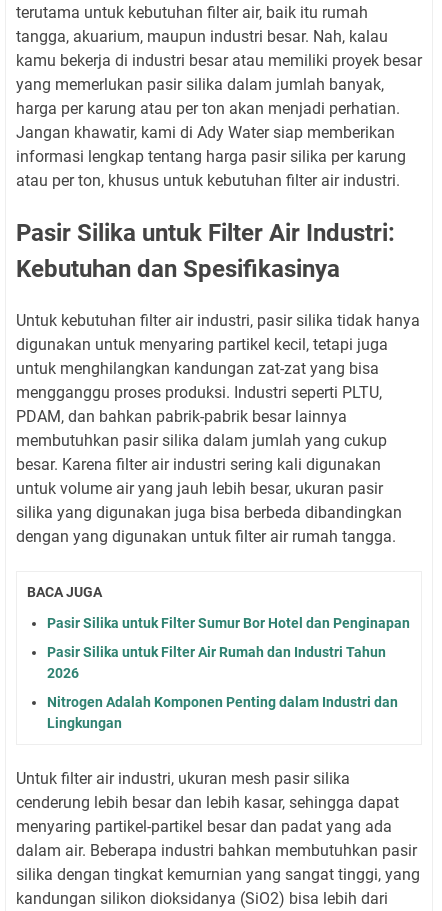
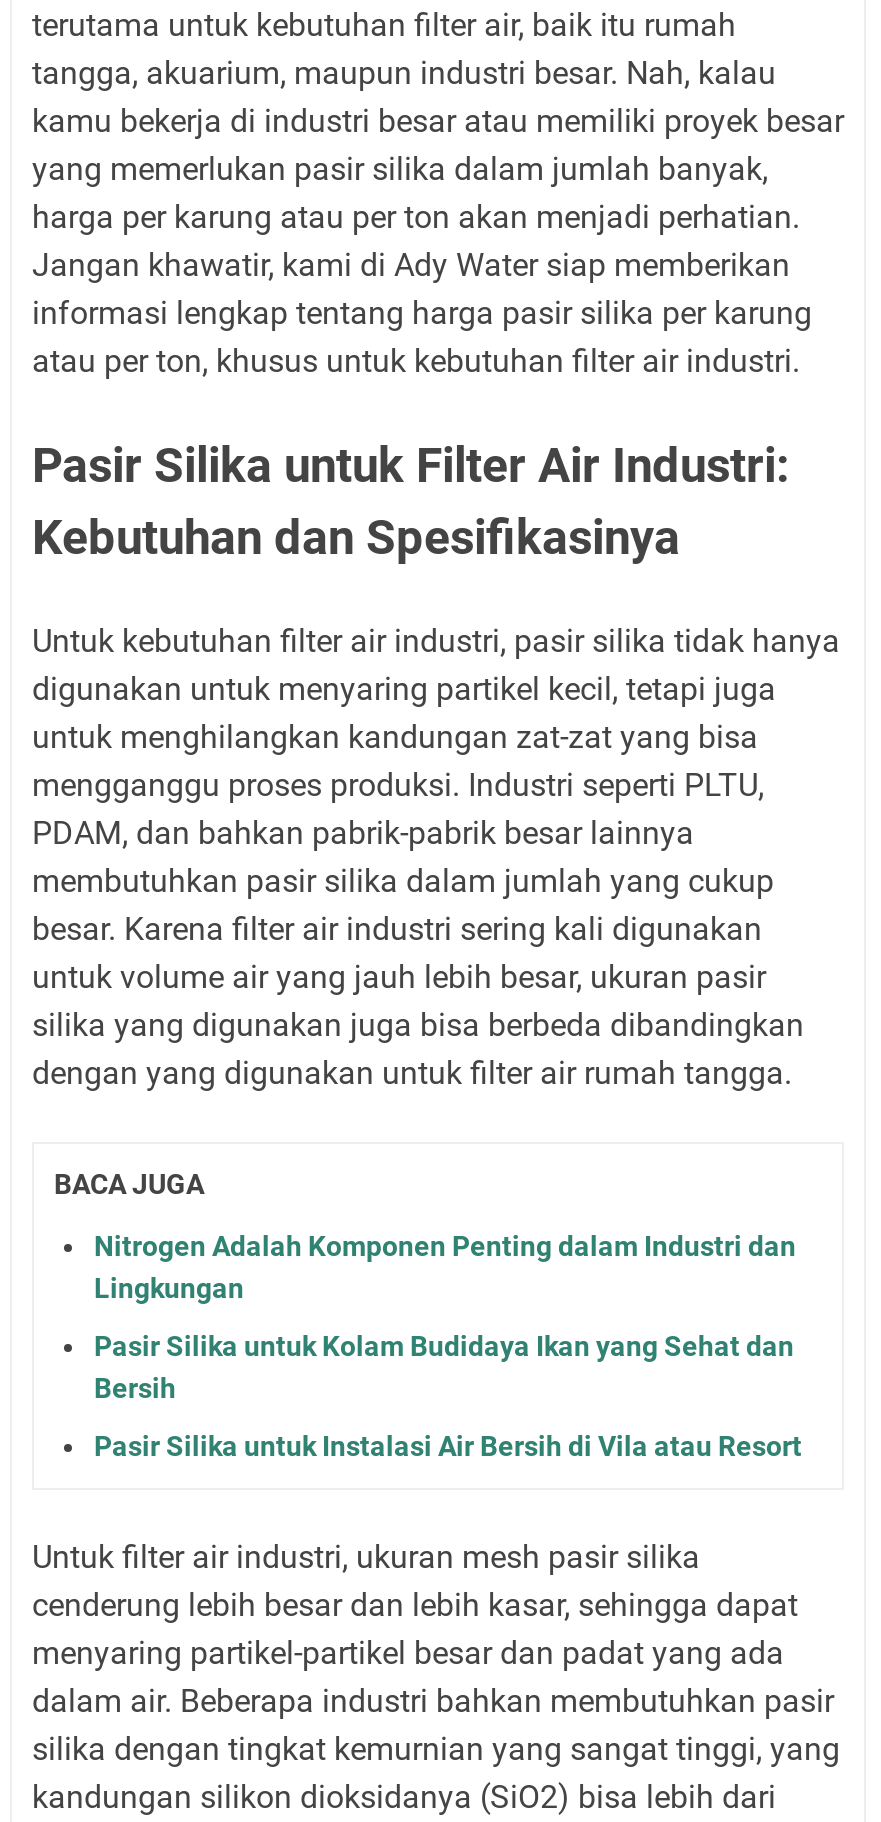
[47,615,410,681] Pasir Silika untuk Filter Sumur Bor Hotel dan Penginapan | Pasir Silika untuk Filter Air Rumah dan Industri Tahun | 2026 -> none
moved [47,694,398,731] -> [94,1230,796,1304]: Nitrogen Adalah Komponen Penting dalam Industri dan | Lingkungan
none -> [94,1330,802,1462] Pasir Silika untuk Kolam Budidaya Ikan yang Sehat dan | Bersih | Pasir Silika untuk Instalasi Air Bersih di Vila atau Resort

